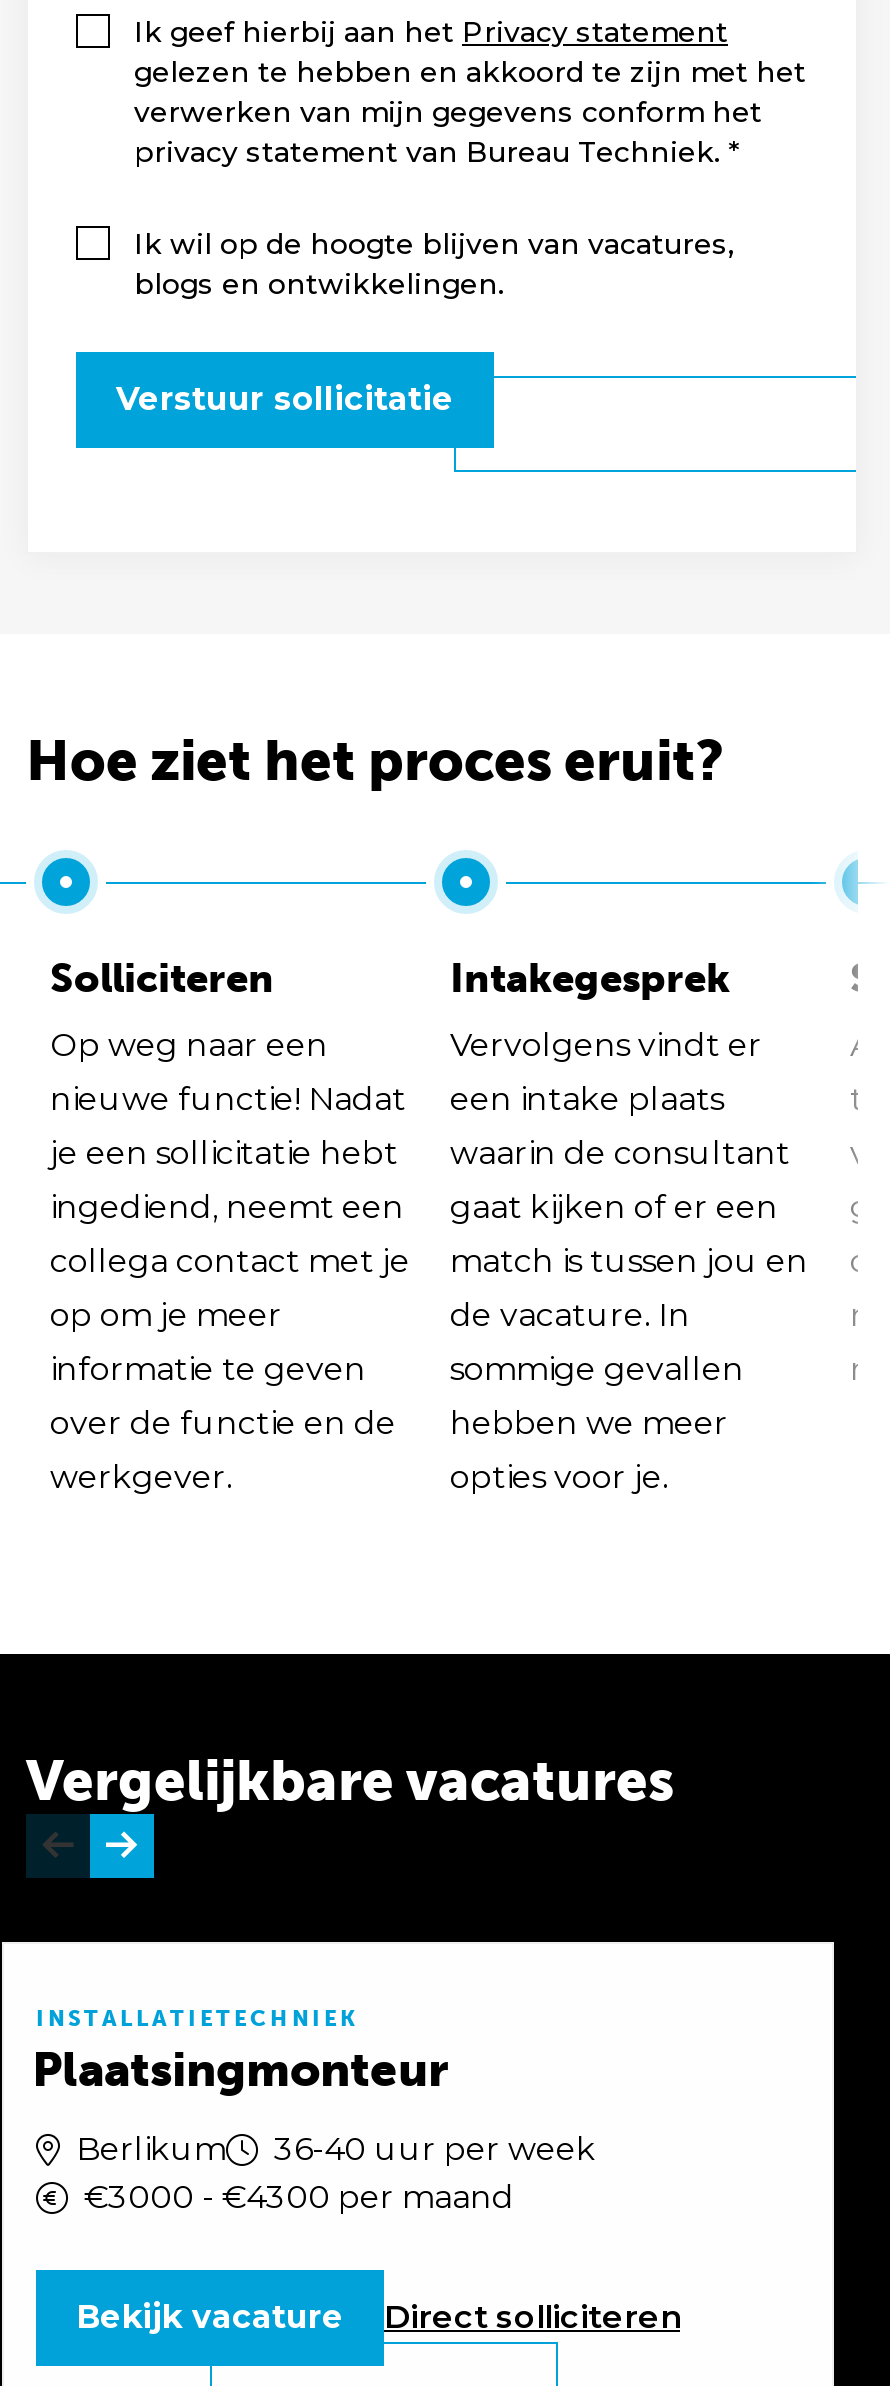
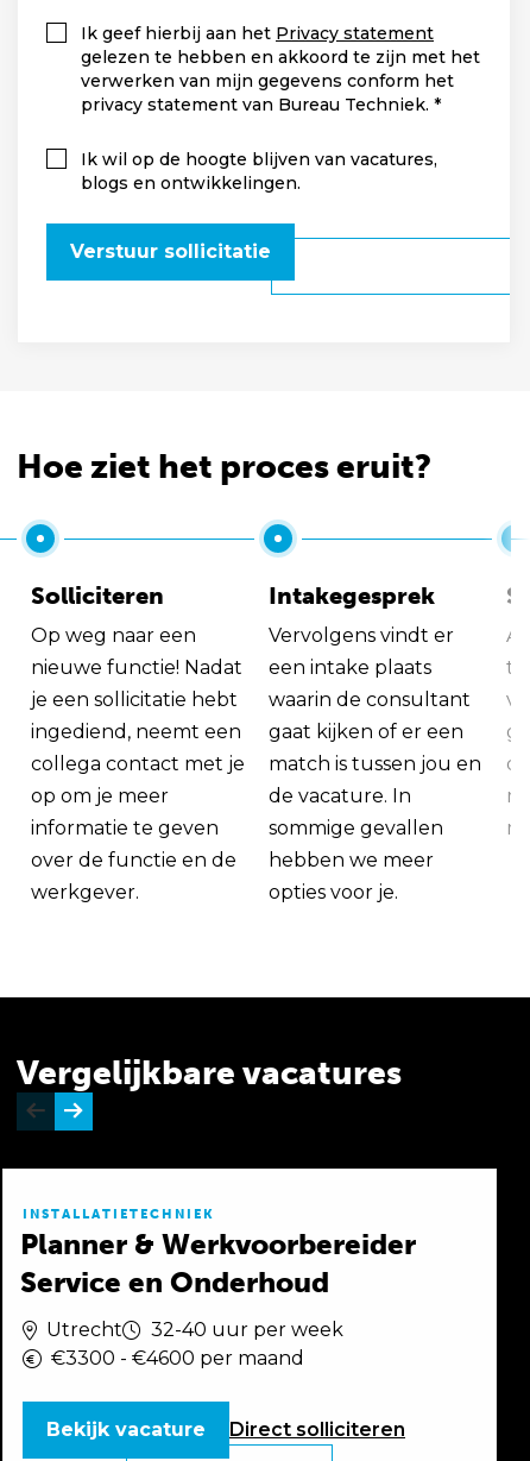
[32,2040,448,2098] Plaatsingmonteur -> [20,1227,416,1299] Planner & Werkvoorbereider | Service en Onderhoud
[76,2130,596,2216] Berlikum | 36-40 uur per week | €3000 - €4300 per maand -> [46,1318,343,1369] Utrecht | 32-40 uur per week | €3300 - €4600 per maand

